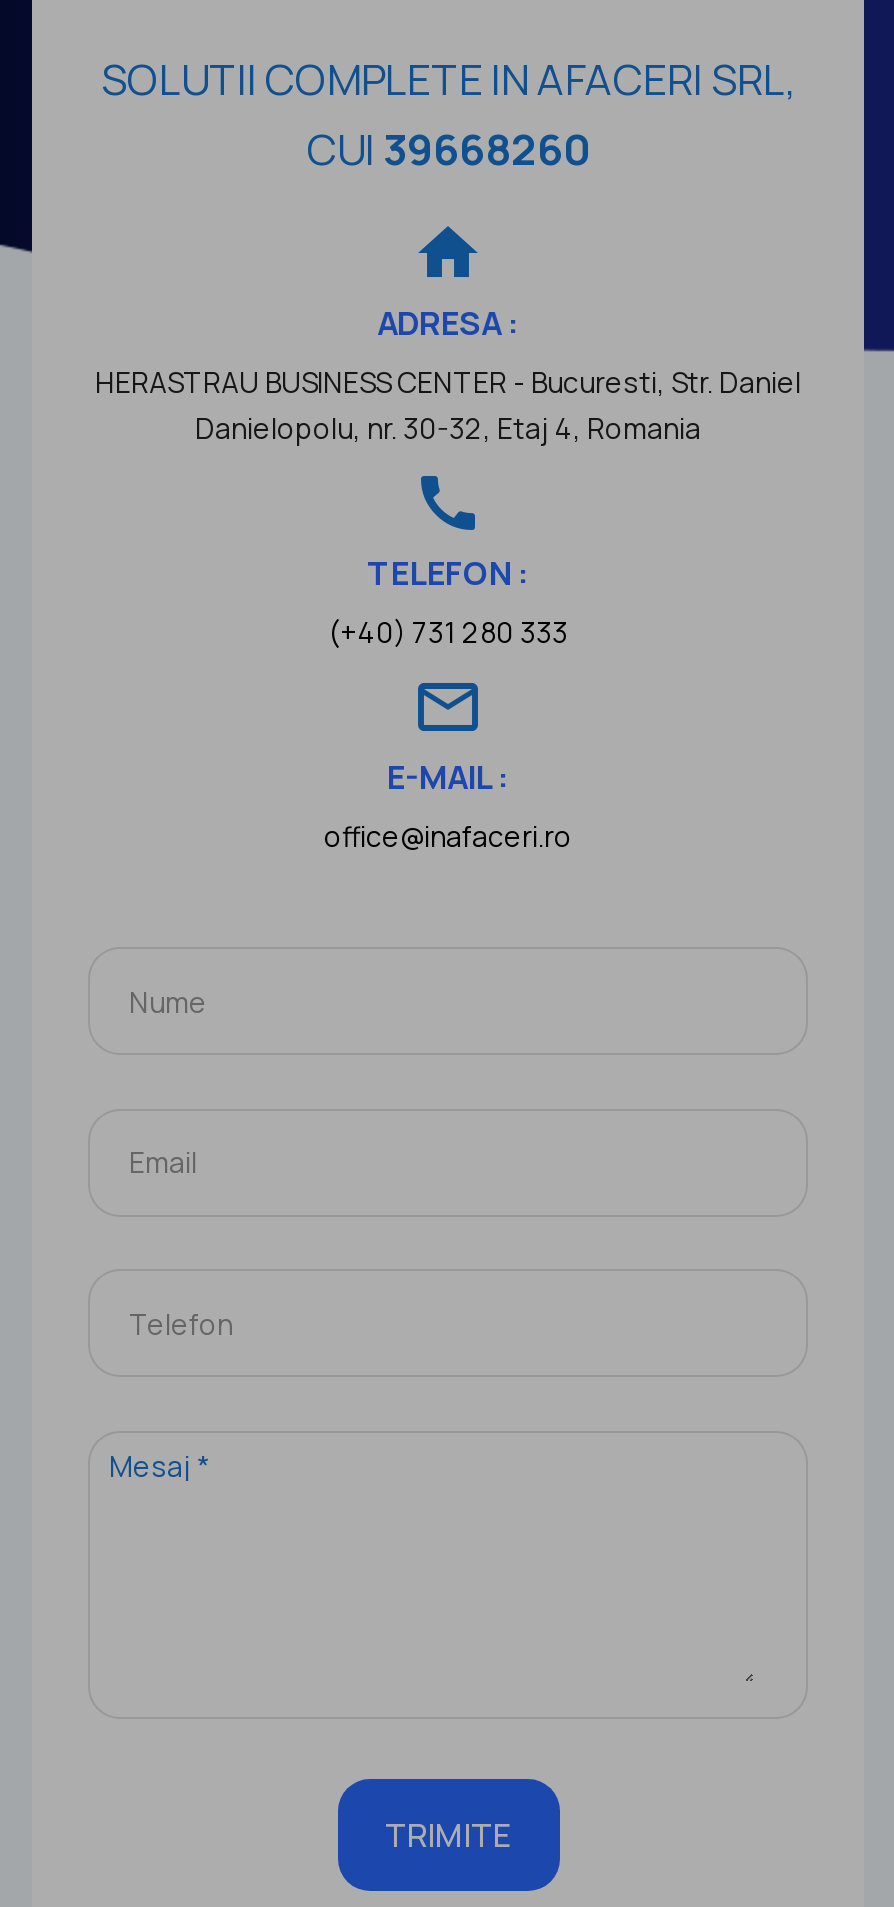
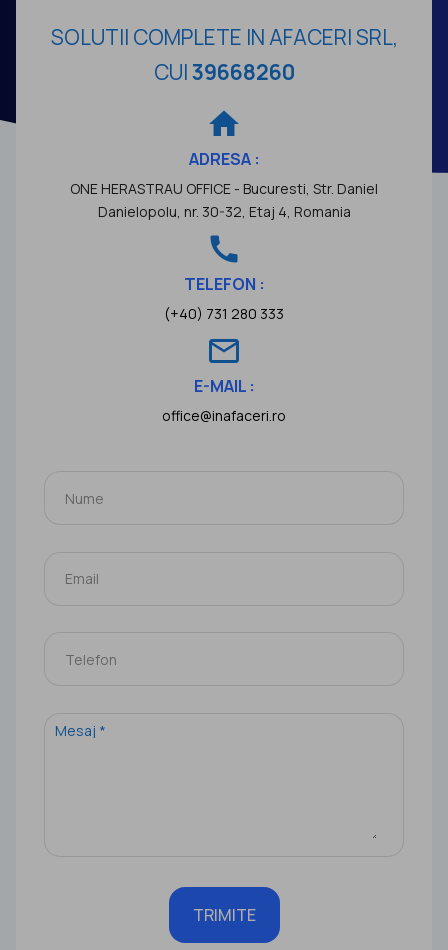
[95,363,801,401] HERASTRAU BUSINESS CENTER - Bucuresti, Str. Daniel -> [70,179,378,198] ONE HERASTRAU OFFICE - Bucuresti, Str. Daniel

